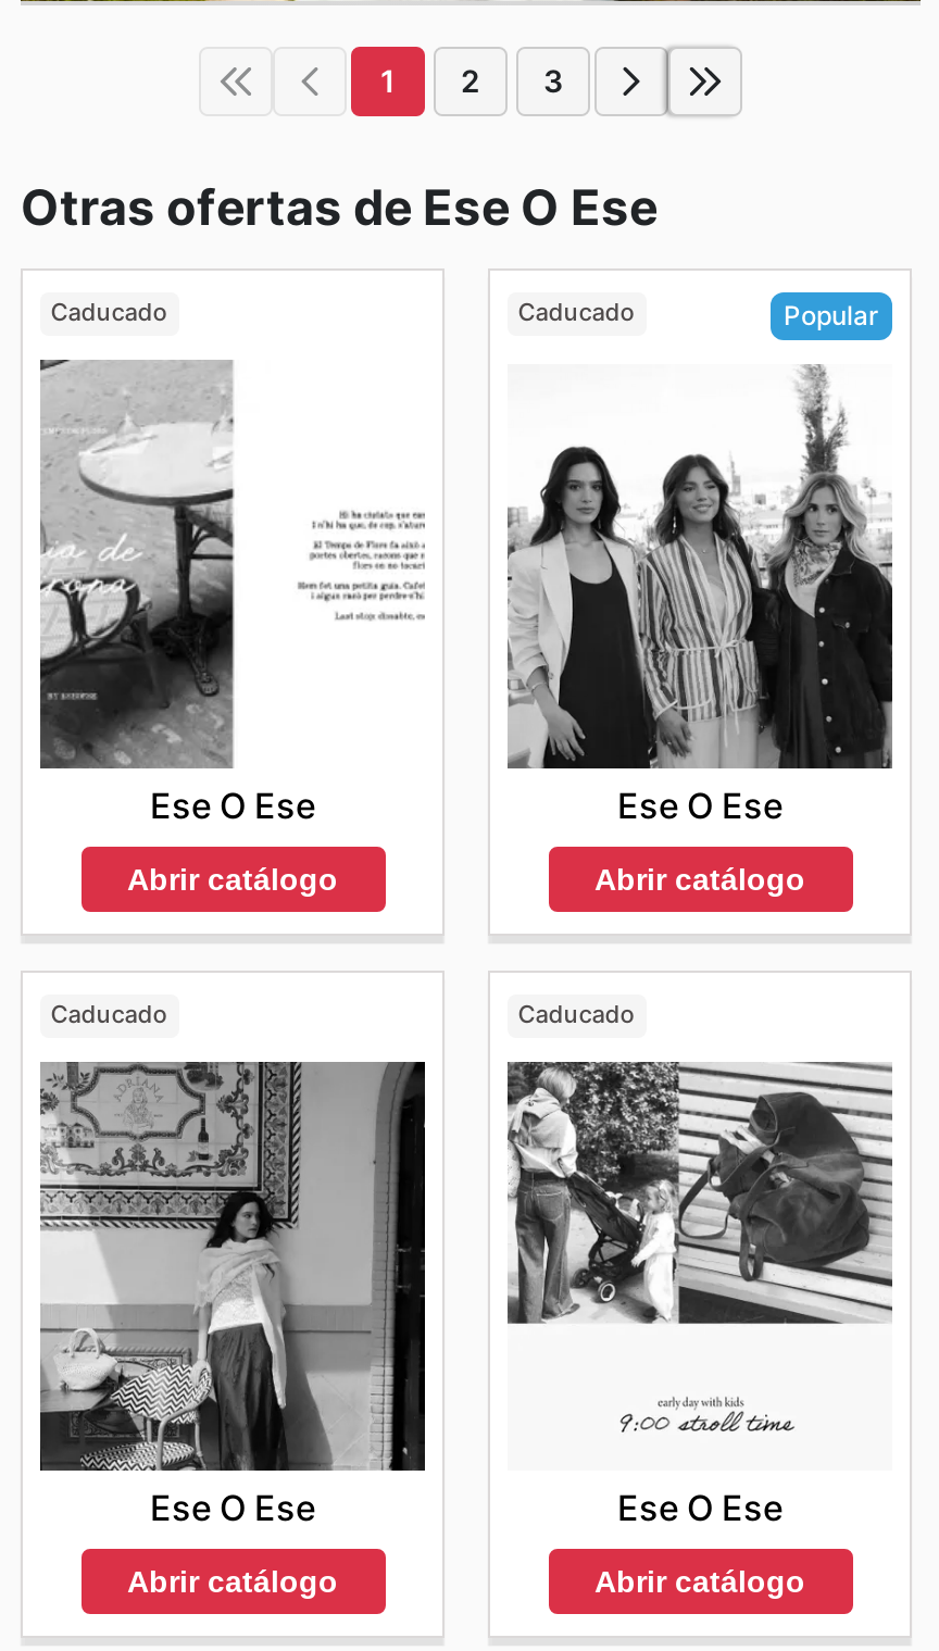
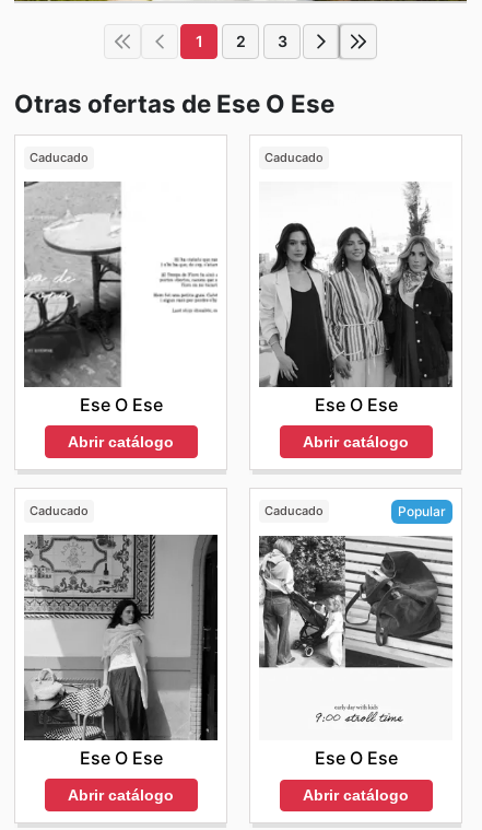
moved [784,298,879,331] -> [398,503,446,520]: Popular

